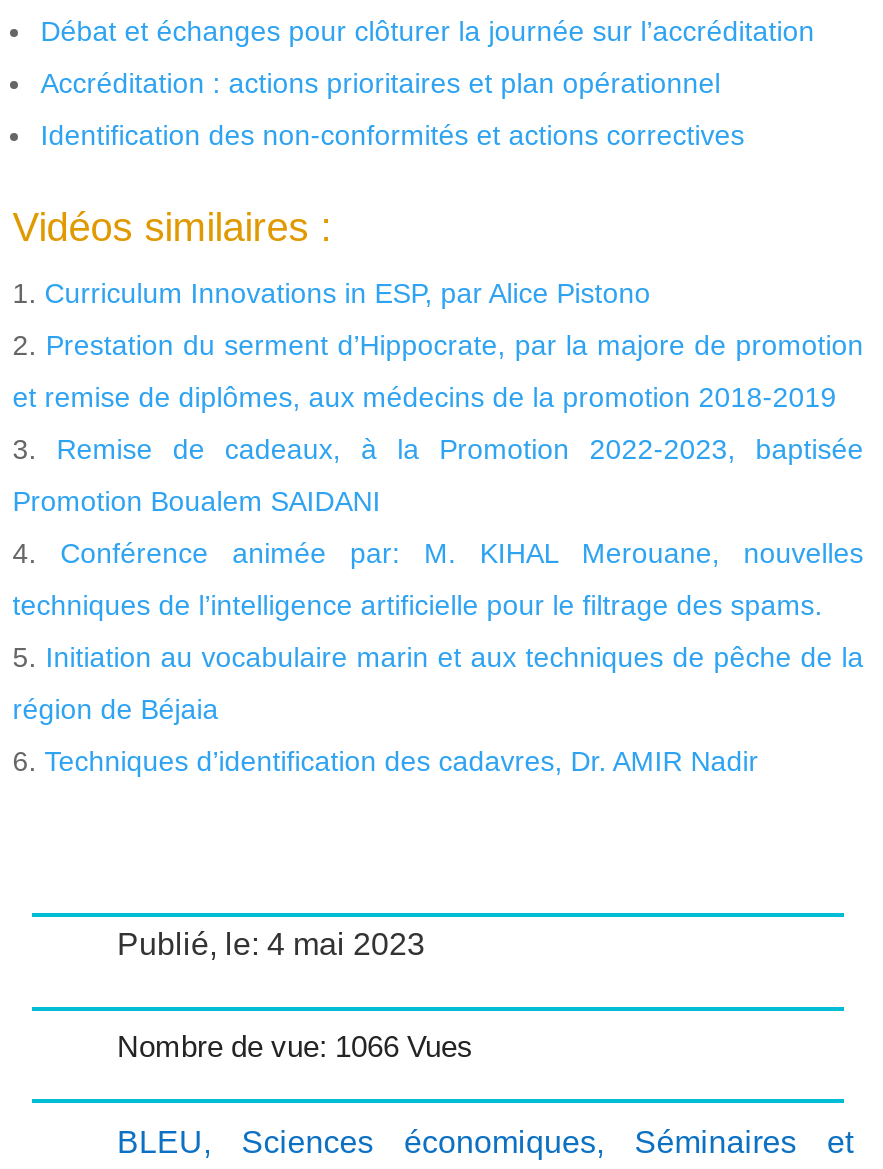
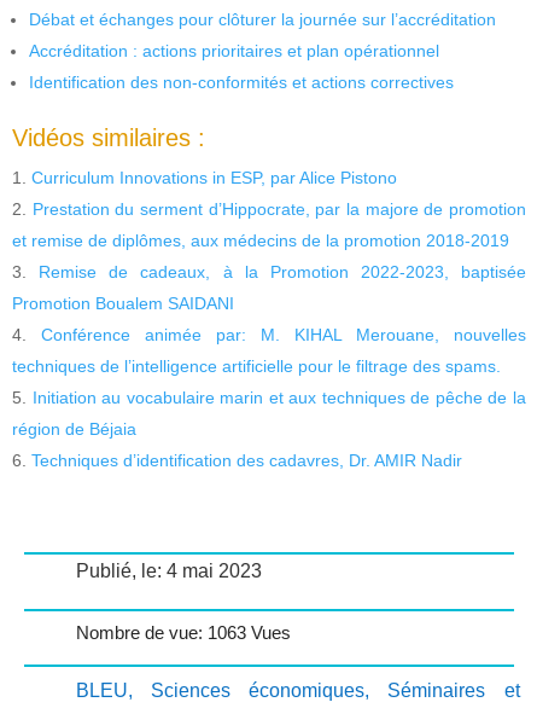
[117,1028,473,1062] Nombre de vue: 1066 Vues -> [75,622,290,642] Nombre de vue: 1063 Vues

